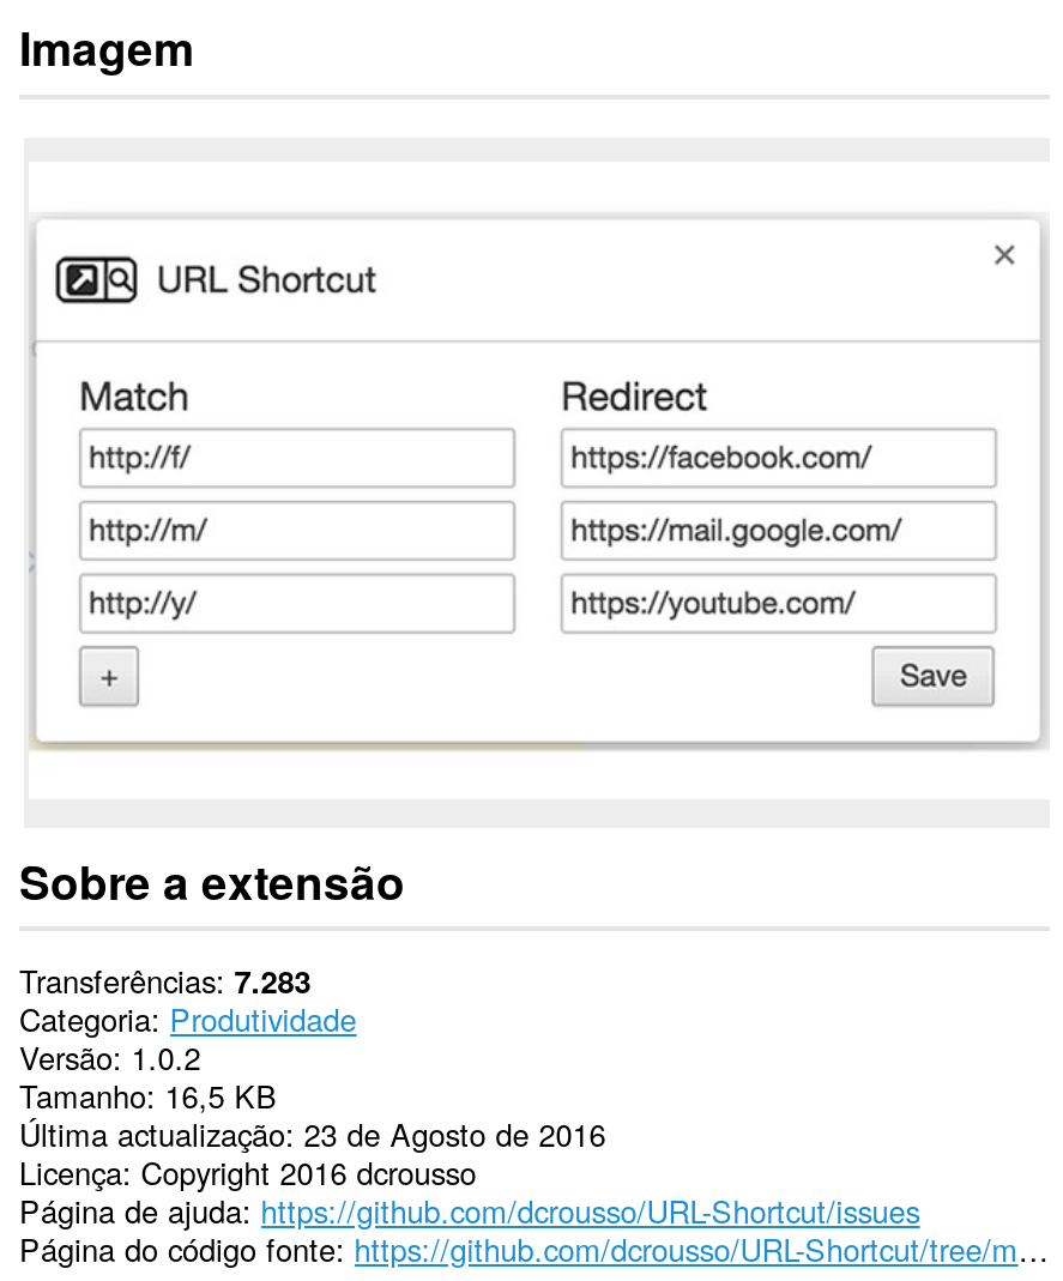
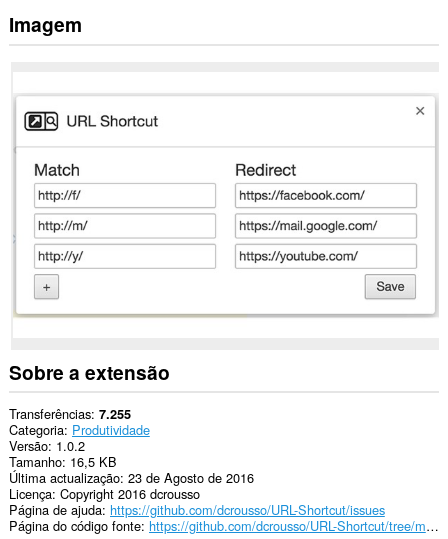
[19,958,311,1003] Transferências 7.283 -> [9,404,131,423] Transferências 7.255

